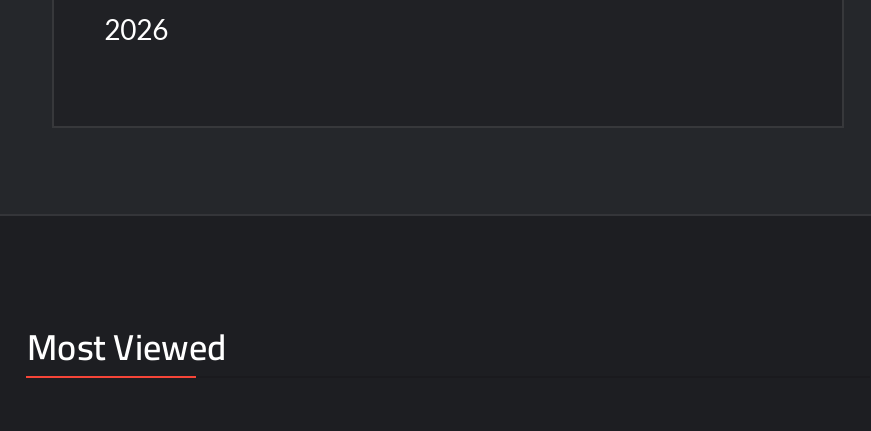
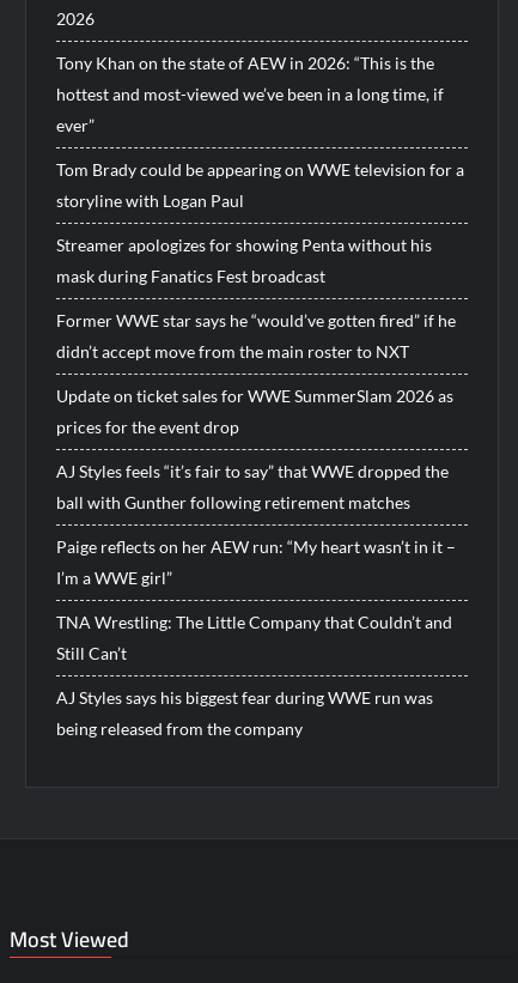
none -> [56,53,464,739] Tony Khan on the state of AEW in 2026: “This is the | hottest and most-viewed we’ve been in a long time, if | ever” | Tom Brady could be appearing on WWE television for a | storyline with Logan Paul | Streamer apologizes for showing Penta without his | mask during Fanatics Fest broadcast | Former WWE star says he “would’ve gotten fired” if he | didn’t accept move from the main roster to NXT | Update on ticket sales for WWE SummerSlam 2026 as | prices for the event drop | AJ Styles feels “it’s fair to say” that WWE dropped the | ball with Gunther following retirement matches | Paige reflects on her AEW run: “My heart wasn’t in it – | I’m a WWE girl” | TNA Wrestling: The Little Company that Couldn’t and | Still Can’t | AJ Styles says his biggest fear during WWE run was | being released from the company

